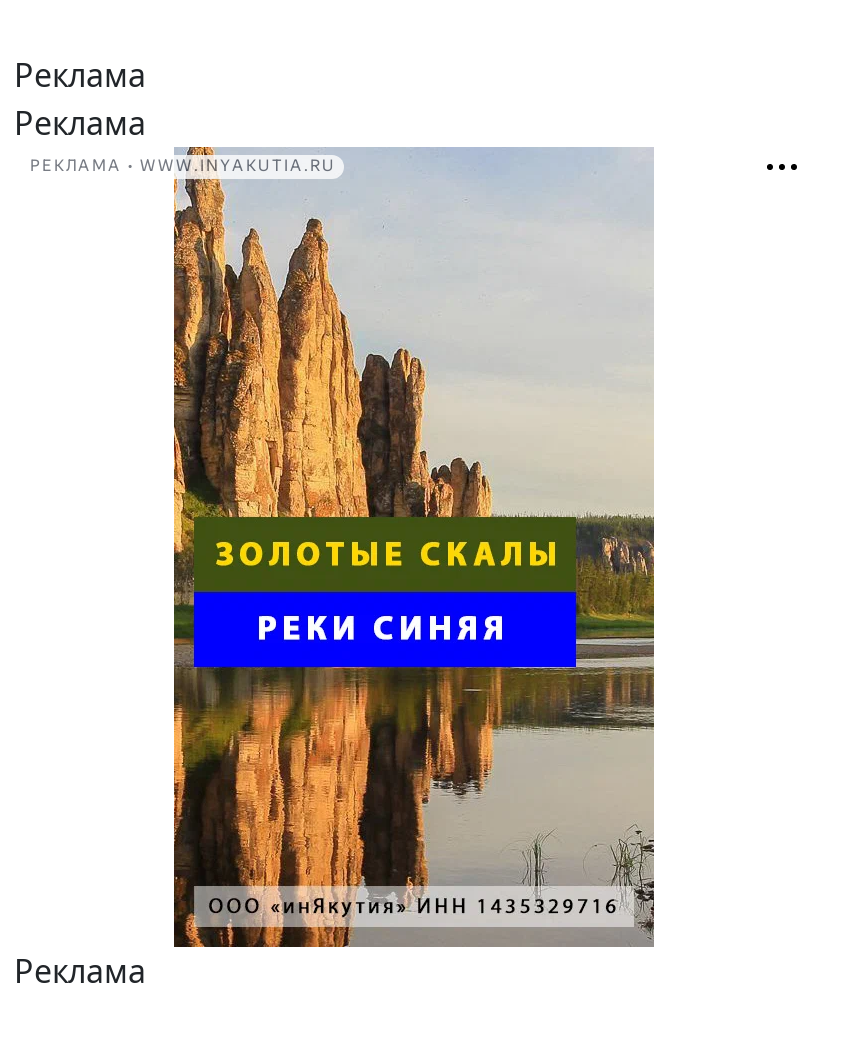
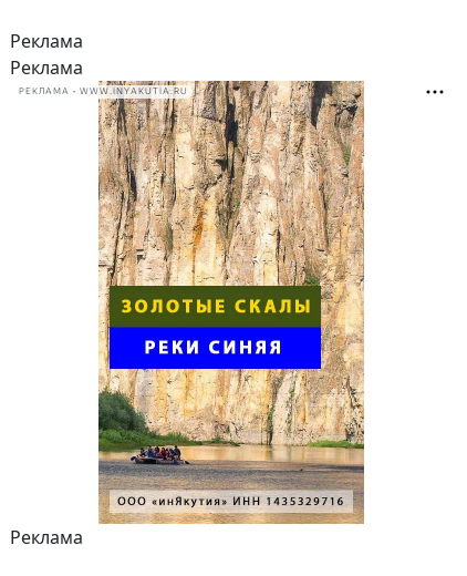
[172,147,656,949] [image] -> [97,81,364,524] [image]

